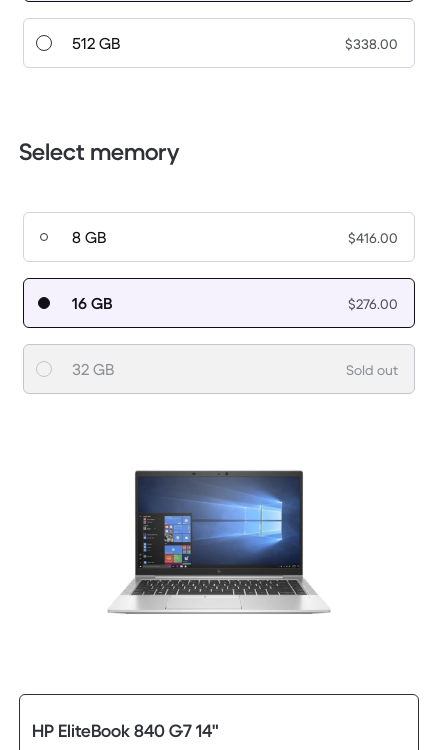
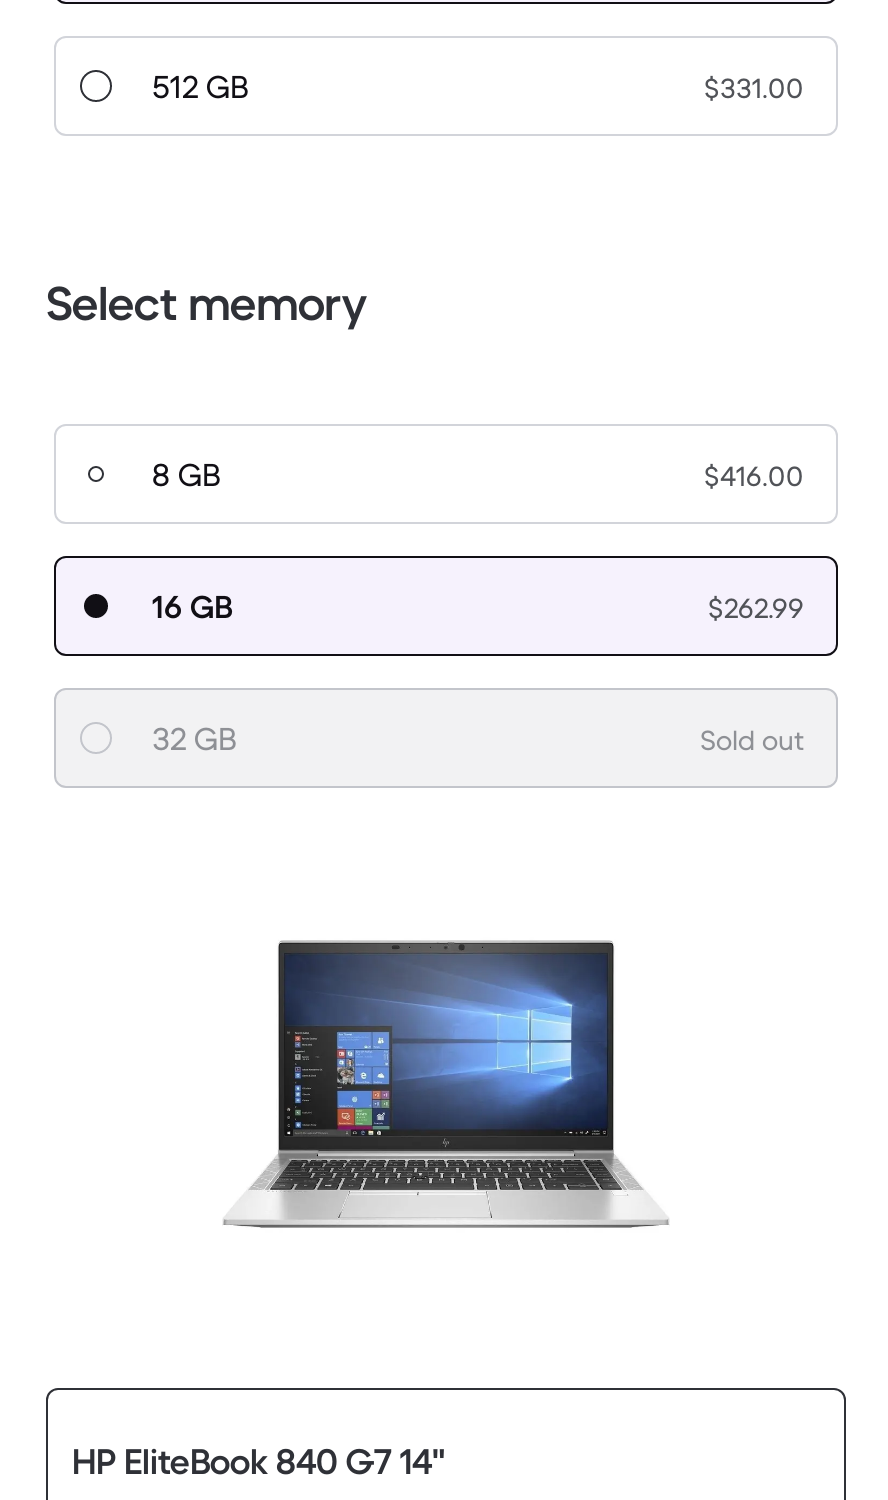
[345,35,398,53] $338.00 -> [704,71,804,107] $331.00
[348,295,398,313] $276.00 -> [708,591,804,627] $262.99

